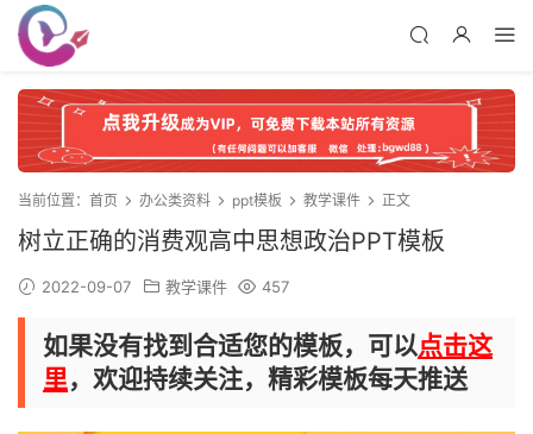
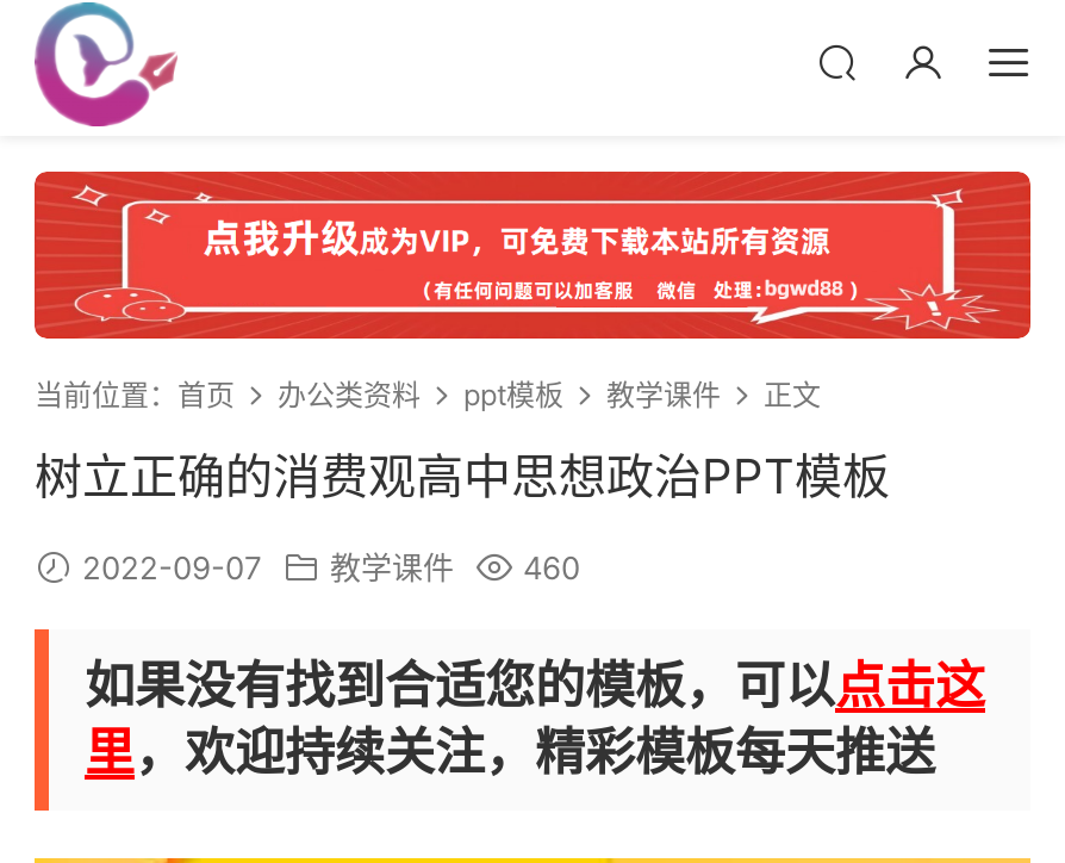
[37,277,289,296] 2022-09-07 教学课件 457 -> [73,549,580,587] 2022-09-07 教学课件 460

